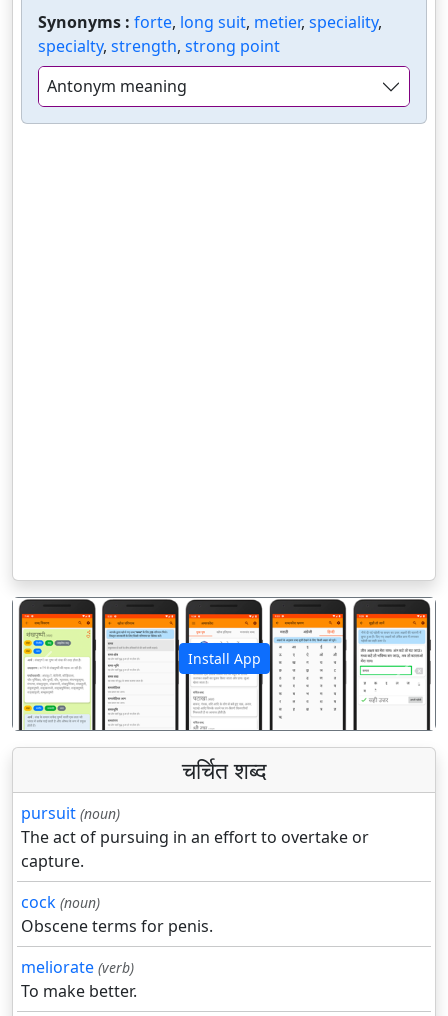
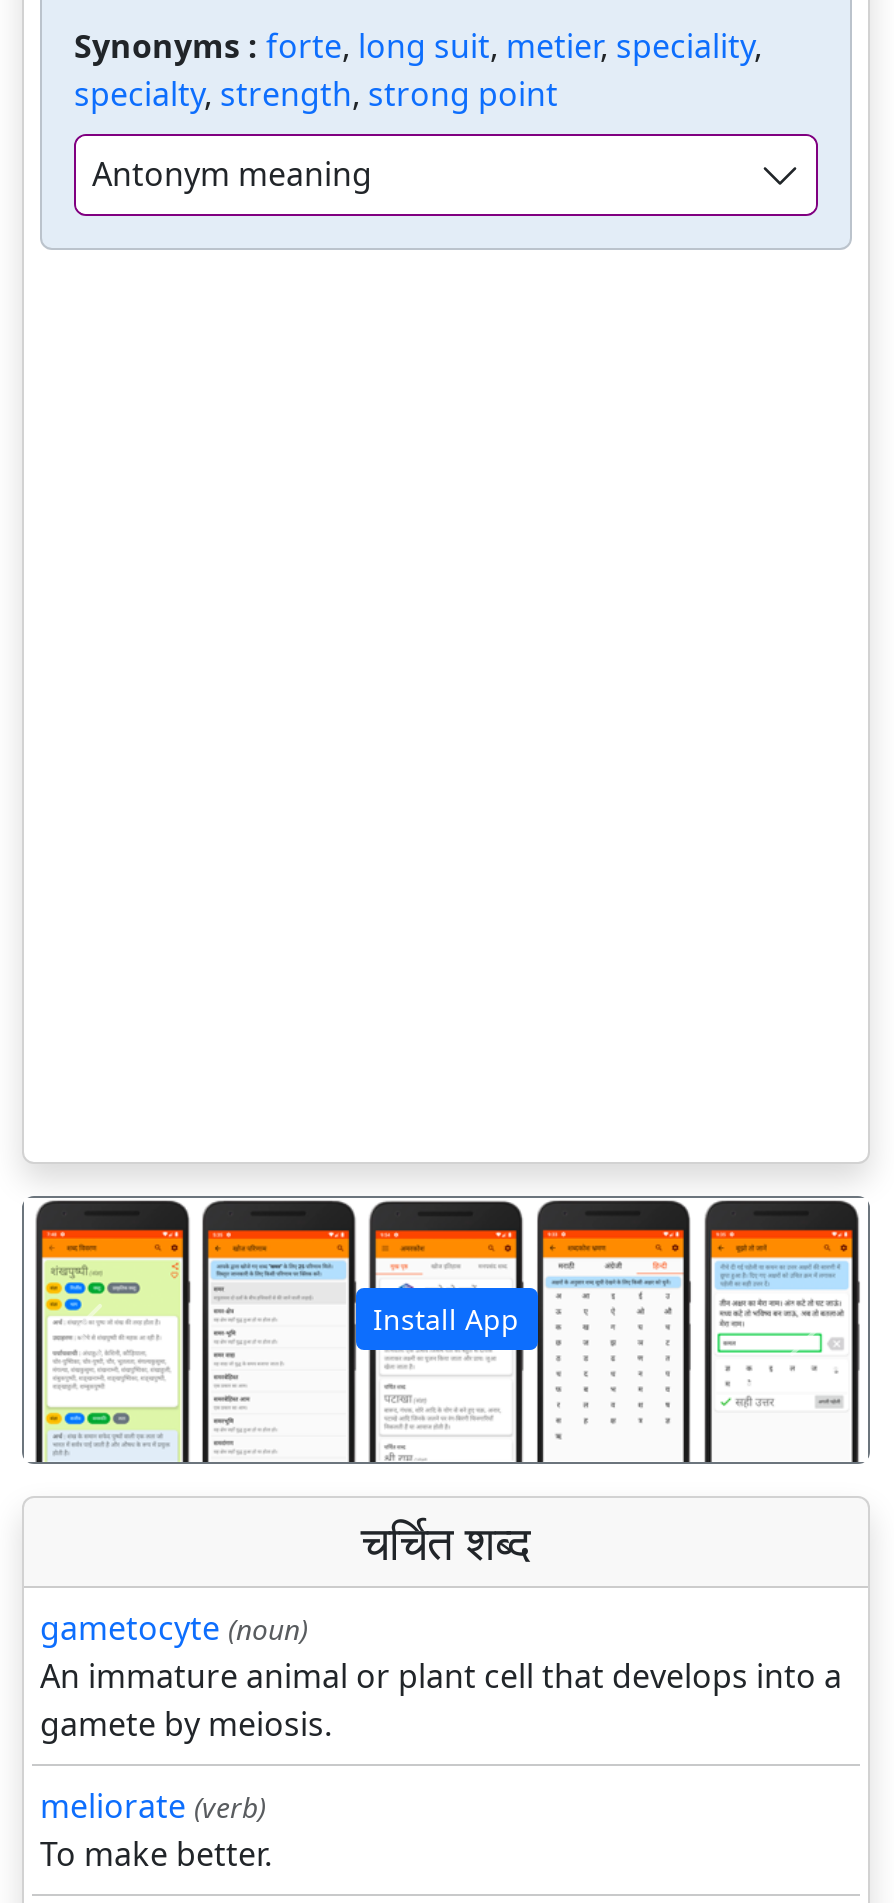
[21,802,369,937] pursuit (noun) | The act of pursuing in an effort to overtake or | capture. | cock (noun) | Obscene terms for penis. -> [40,1607,842,1747] gametocyte (noun) | An immature animal or plant cell that develops into a | gamete by meiosis.

